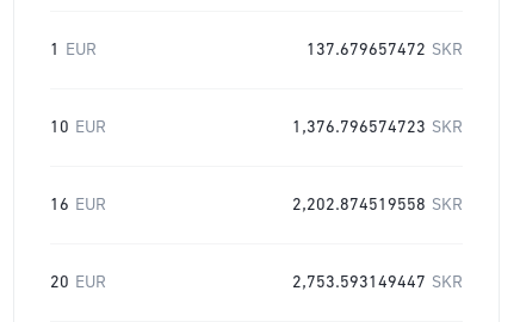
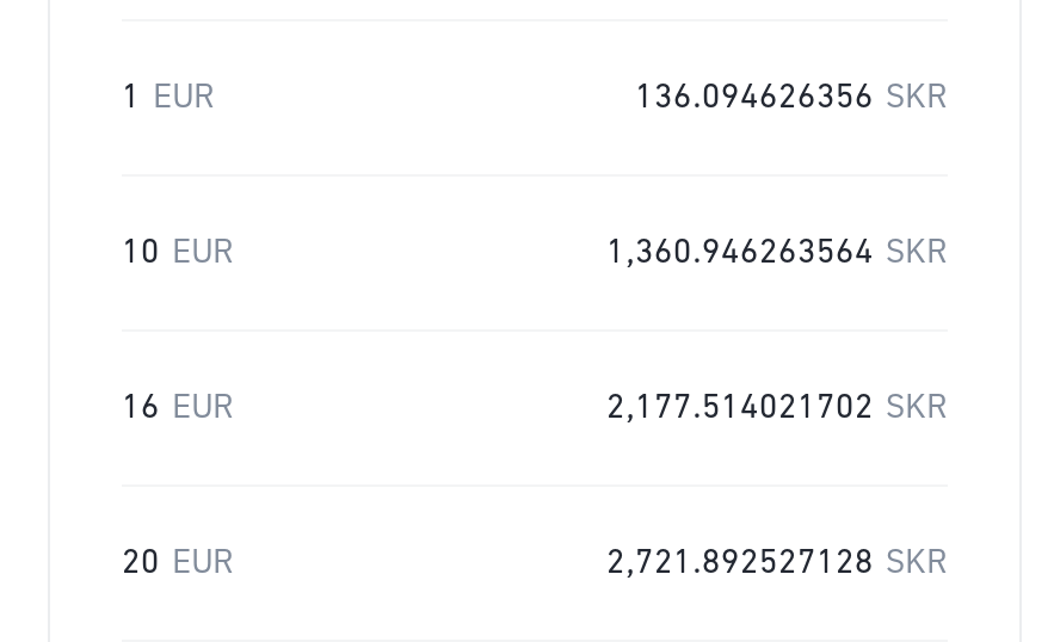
[307,42,463,58] 137.679657472 SKR -> [635,81,948,115] 136.094626356 SKR
[292,119,463,136] 1,376.796574723 SKR -> [606,236,948,270] 1,360.946263564 SKR
[292,197,463,213] 2,202.874519558 SKR -> [606,391,948,425] 2,177.514021702 SKR
[292,274,463,291] 2,753.593149447 SKR -> [606,547,948,580] 2,721.892527128 SKR

